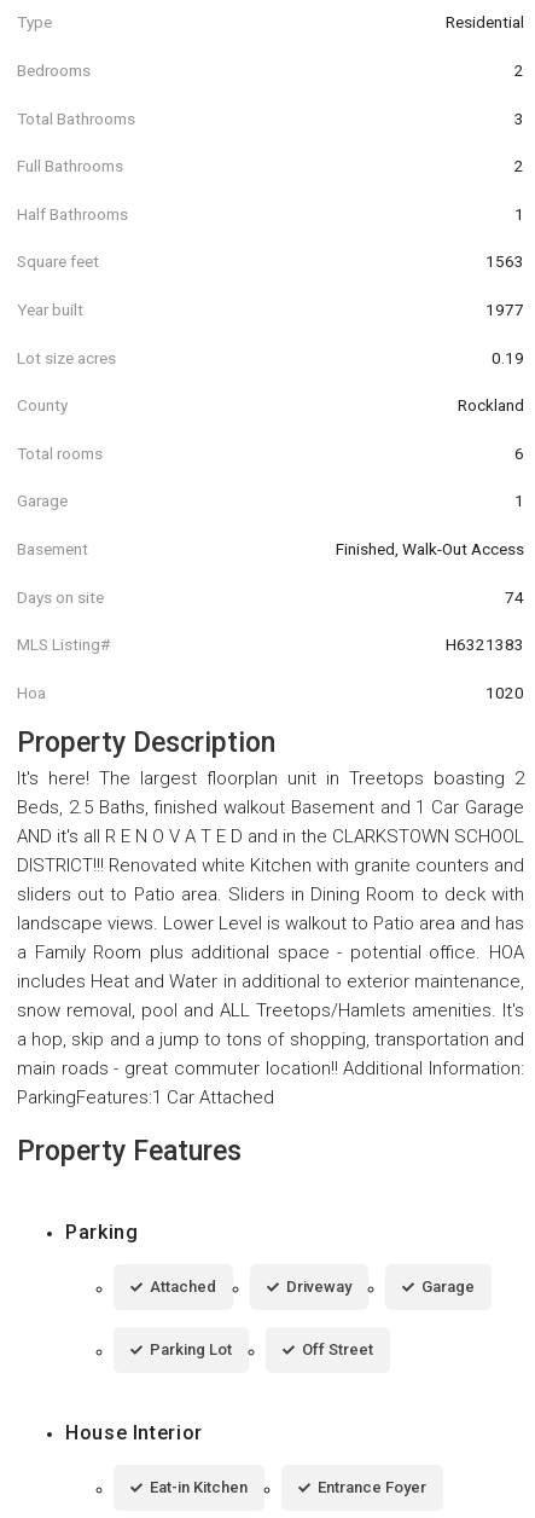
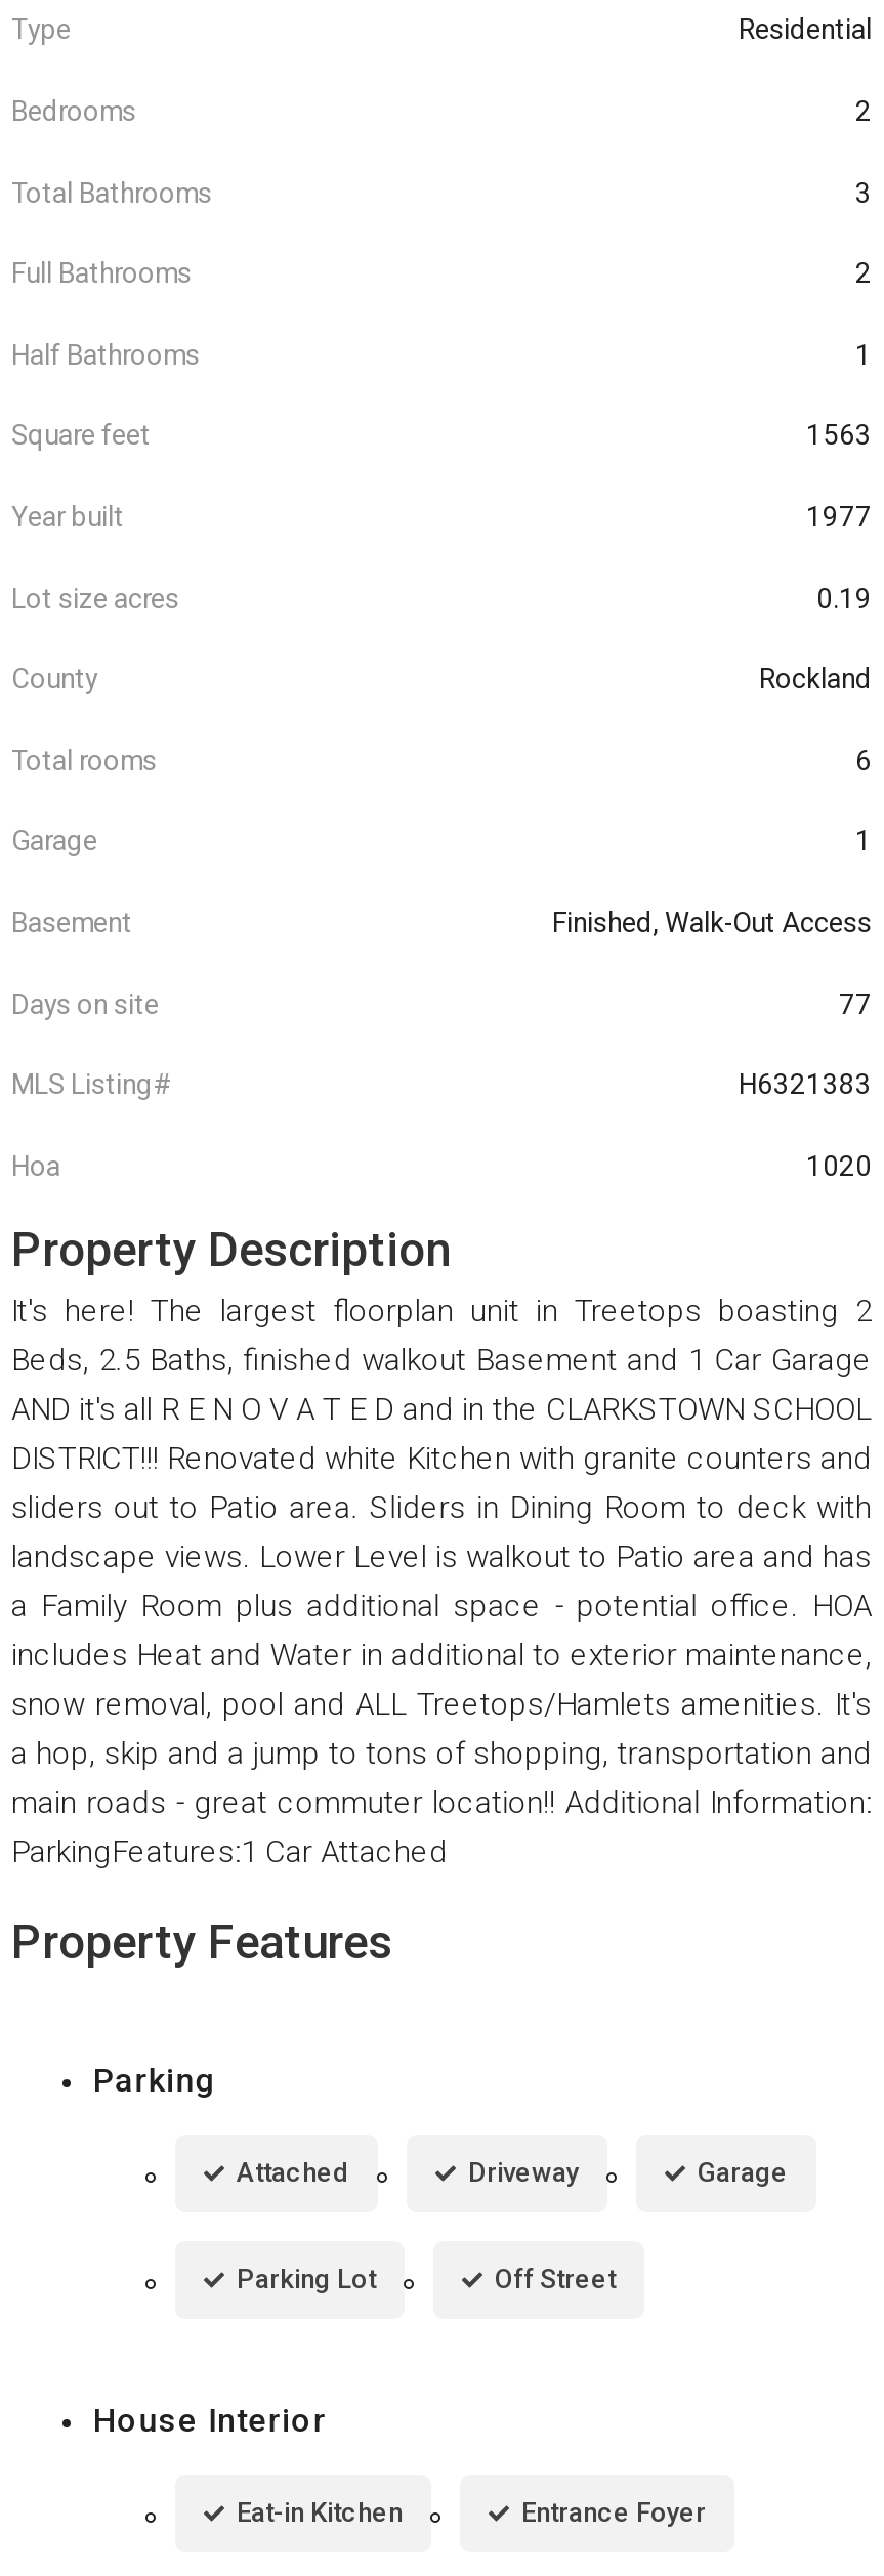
[505,587,524,606] 74 -> [839,986,872,1019] 77

